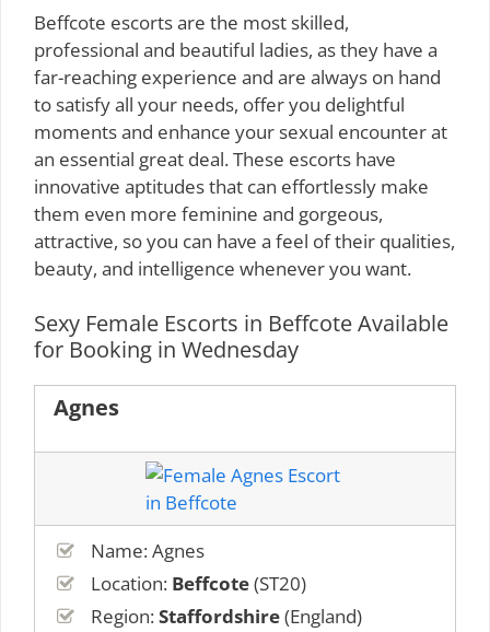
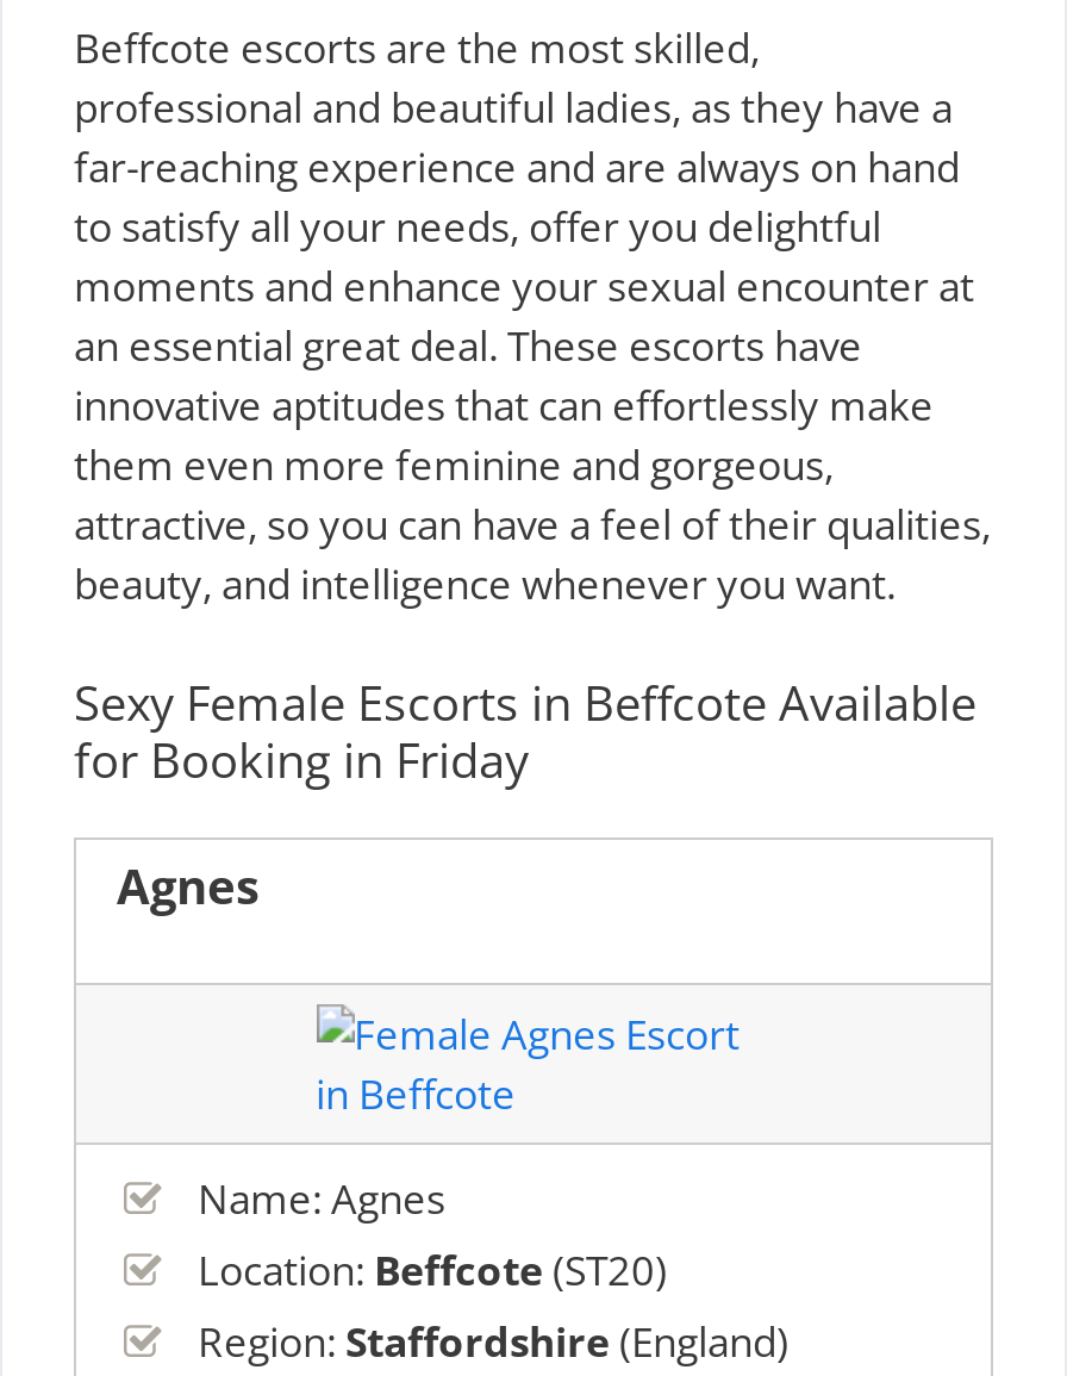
[34,334,299,364] for Booking in Wednesday -> [74,727,529,791] for Booking in Friday

